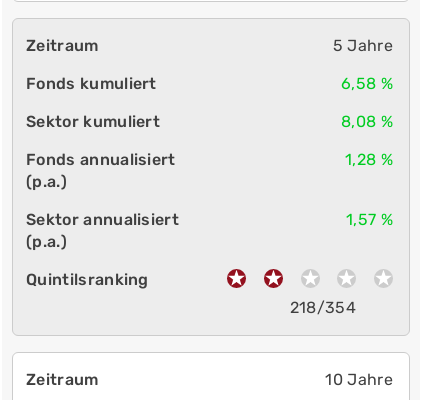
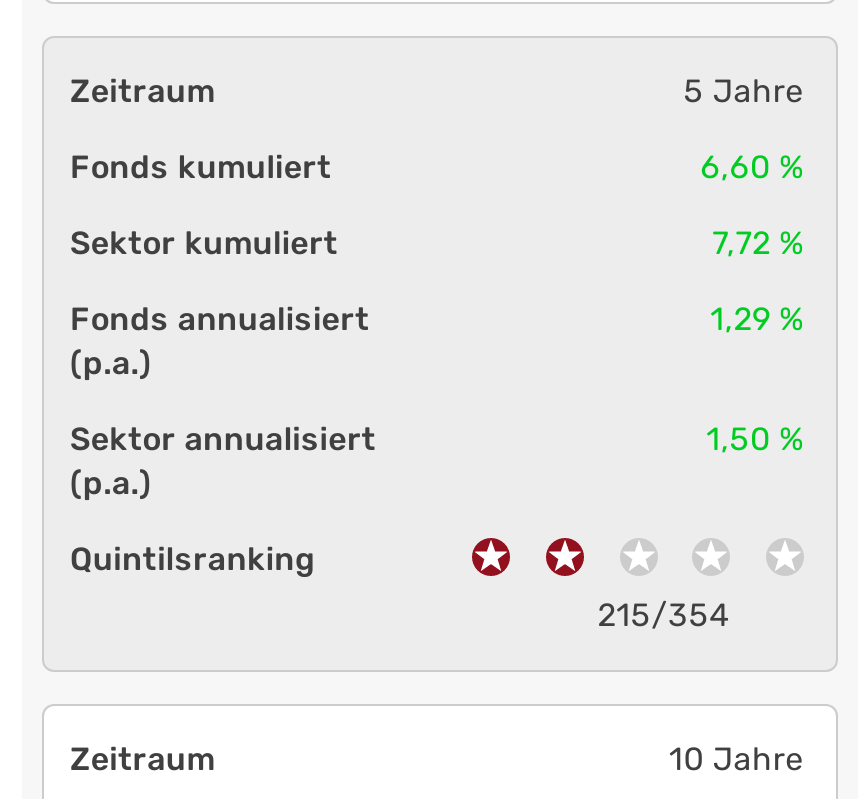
[341,74,393,93] 6,58 % -> [700,147,804,185] 6,60 %
[341,112,393,131] 8,08 % -> [712,223,804,261] 7,72 %
[345,150,393,169] 1,28 % -> [710,299,804,337] 1,29 %
[346,210,393,229] 1,57 % -> [706,419,804,457] 1,50 %
[290,298,356,317] 218/354 -> [598,595,730,633] 215/354

